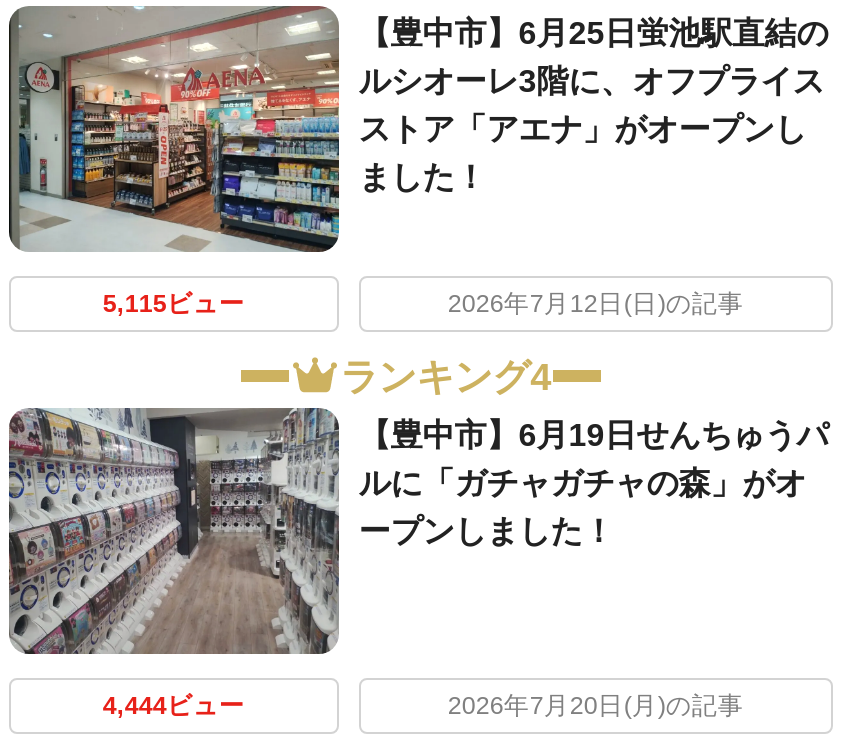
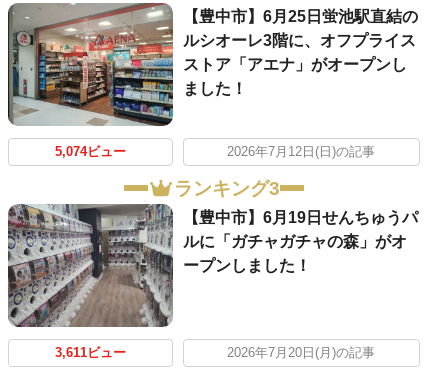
[103,290,245,318] 5,115ビュー -> [55,145,126,159] 5,074ビュー
[340,355,552,397] ランキング4 -> [174,178,280,199] ランキング3
[103,692,245,720] 4,444ビュー -> [55,346,126,360] 3,611ビュー

